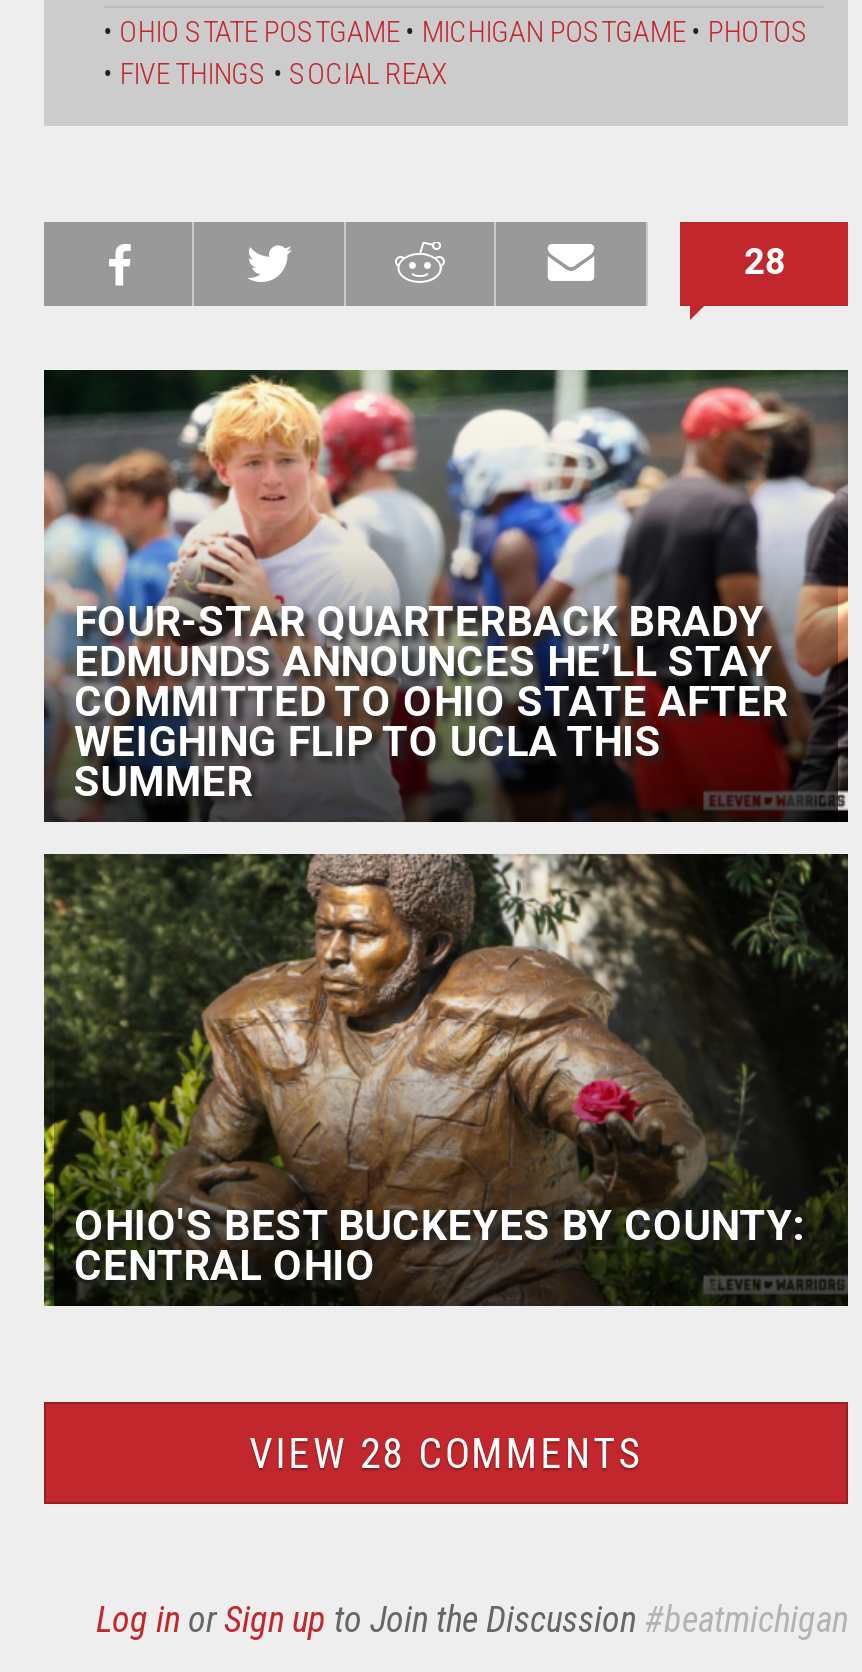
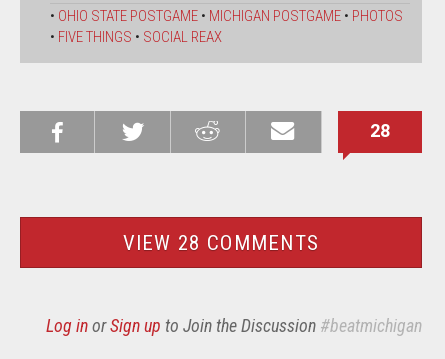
[42,368,850,824] [image] | FOUR-STAR QUARTERBACK BRADY | EDMUNDS ANNOUNCES HE’LL STAY | COMMITTED TO OHIO STATE AFTER | WEIGHING FLIP TO UCLA THIS | SUMMER -> none
[42,852,850,1308] [image] | OHIO'S BEST BUCKEYES BY COUNTY: | CENTRAL OHIO -> none

